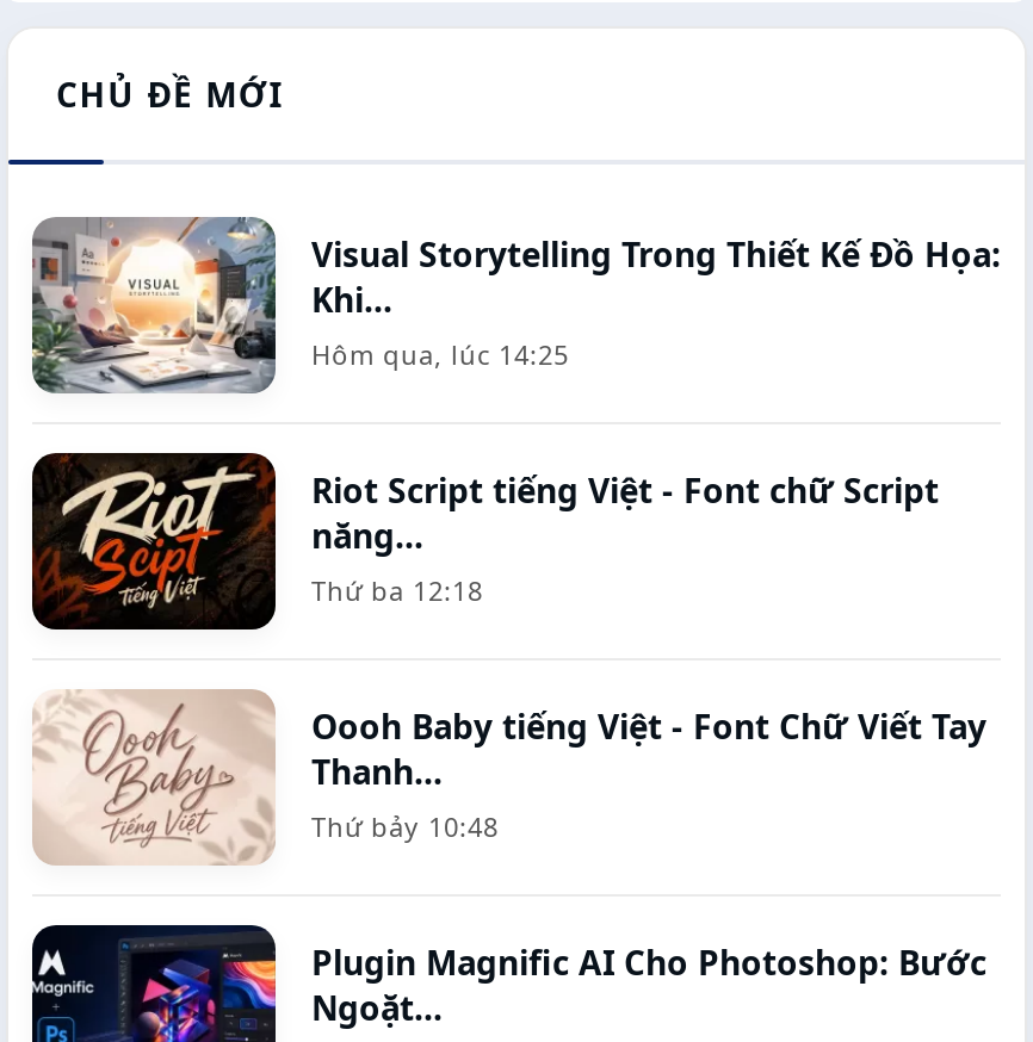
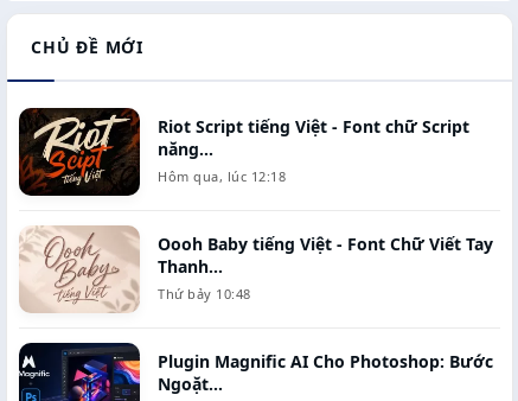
[30,217,1001,393] [image] | Visual Storytelling Trong Thiết Kế Đồ Họa: | Khi... | Hôm qua, lúc 14:25 -> none
[311,573,483,609] Thứ ba 12:18 -> [158,168,286,185] Hôm qua, lúc 12:18

